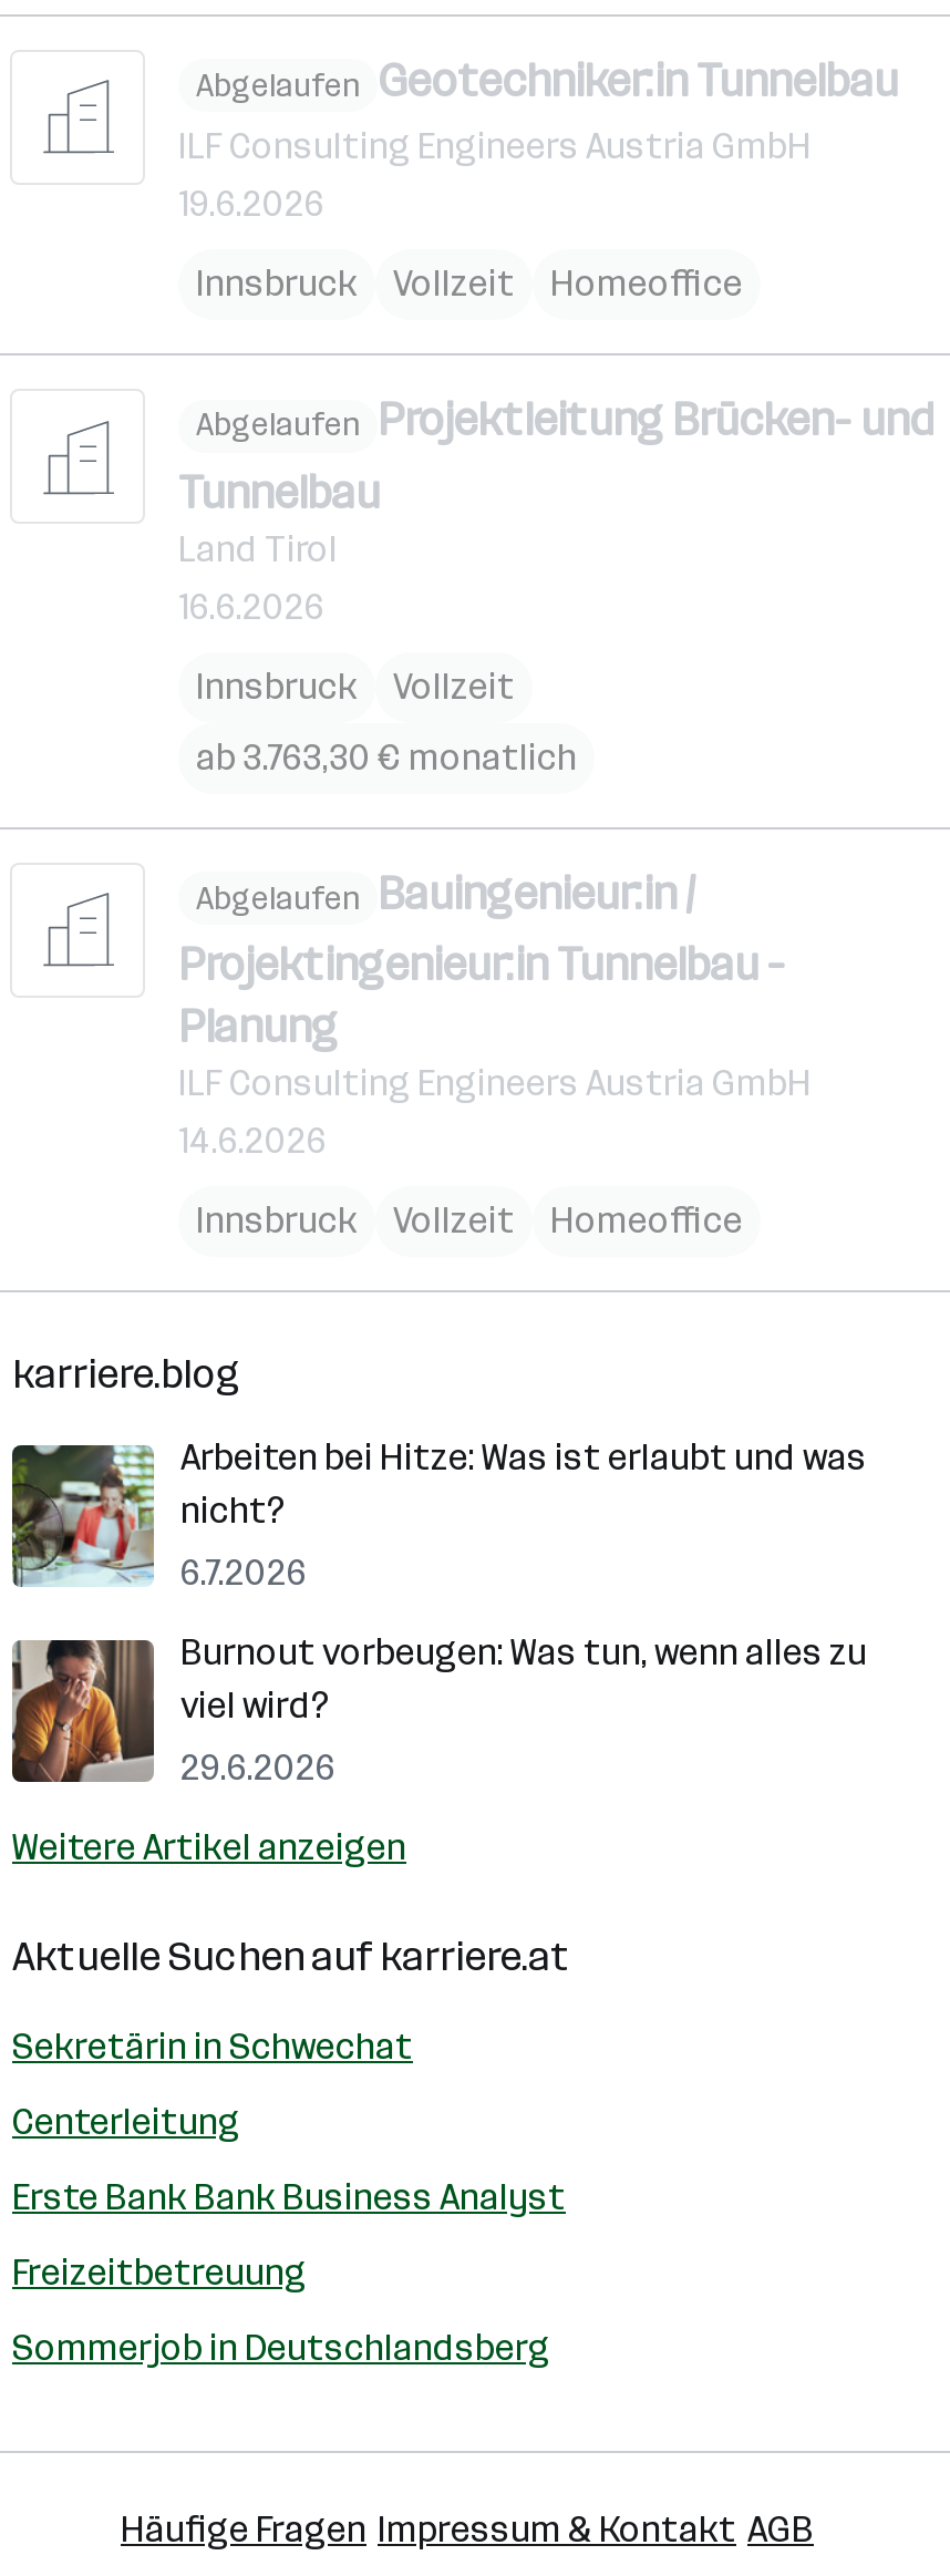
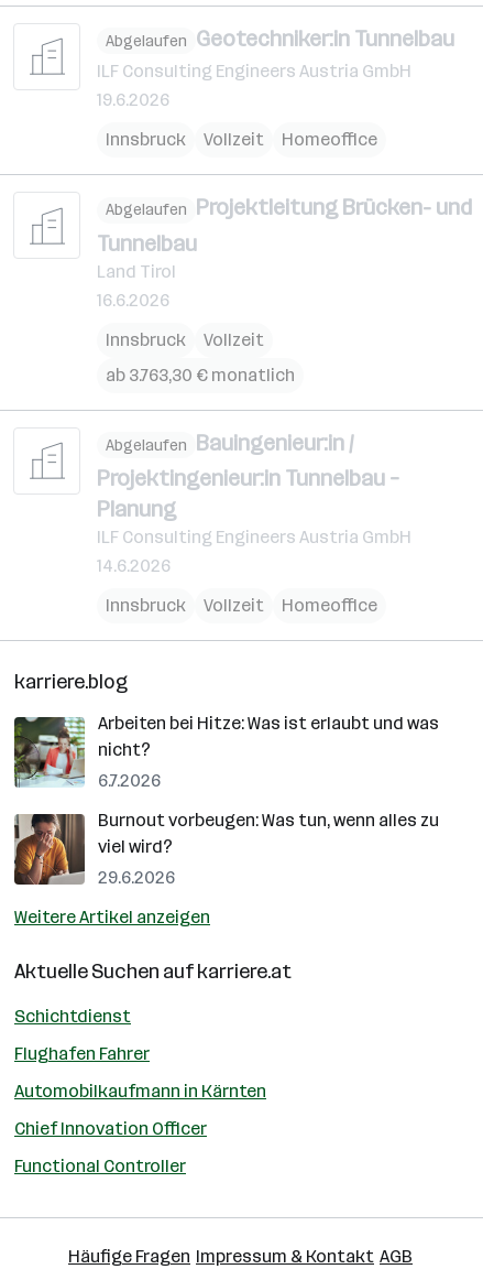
[12,2026,413,2068] Sekretärin in Schwechat -> [14,1006,131,1027] Schichtdienst
[12,2101,240,2143] Centerleitung -> [14,1043,150,1064] Flughafen Fahrer
[12,2176,566,2218] Erste Bank Bank Business Analyst -> [14,1081,266,1102] Automobilkaufmann in Kärnten
[12,2252,307,2294] Freizeitbetreuung -> [14,1118,207,1139] Chief Innovation Officer
[12,2327,550,2369] Sommerjob in Deutschlandsberg -> [14,1156,186,1176] Functional Controller

